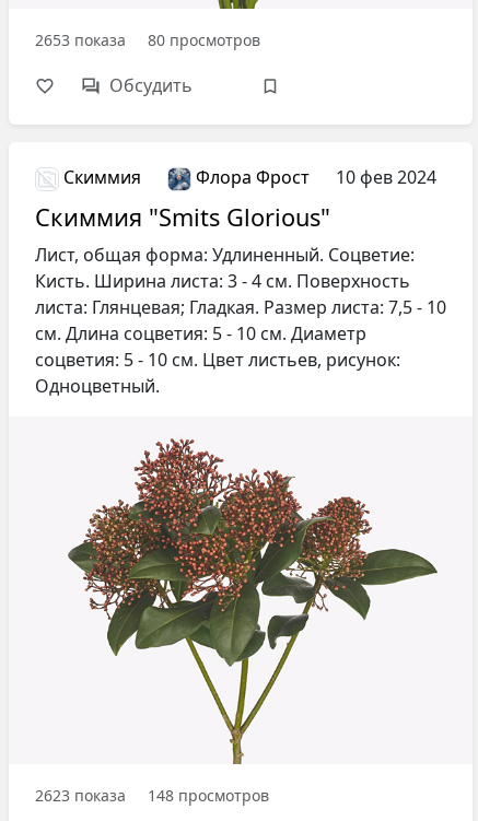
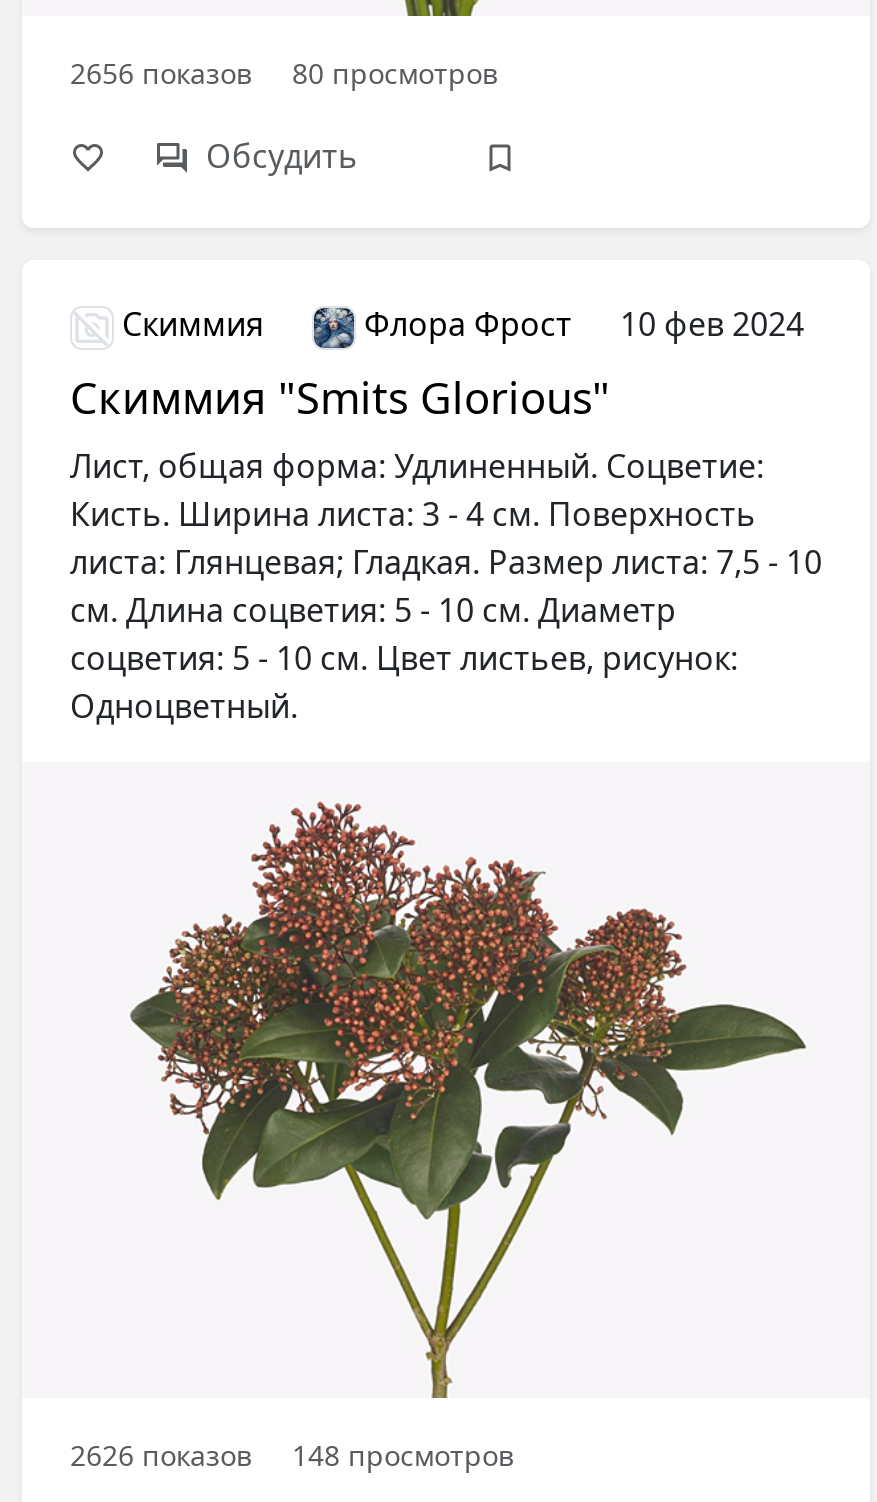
[35,30,260,51] 2653 показа 80 просмотров -> [70,54,498,92] 2656 показов 80 просмотров
[35,785,269,806] 2623 показа 148 просмотров -> [70,1437,514,1475] 2626 показов 148 просмотров

